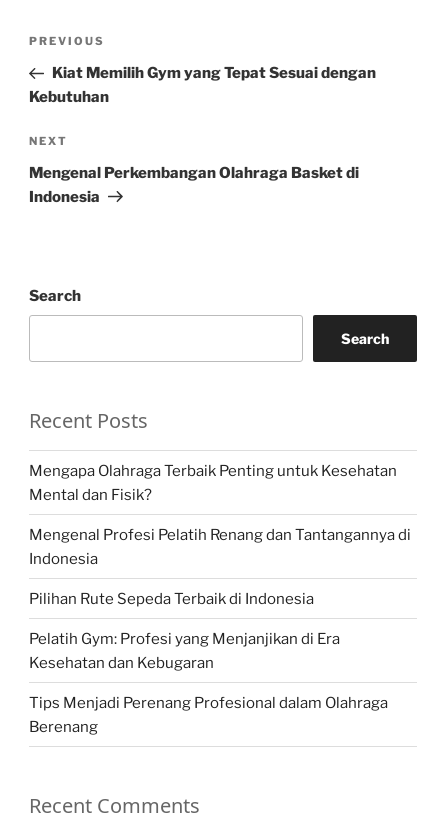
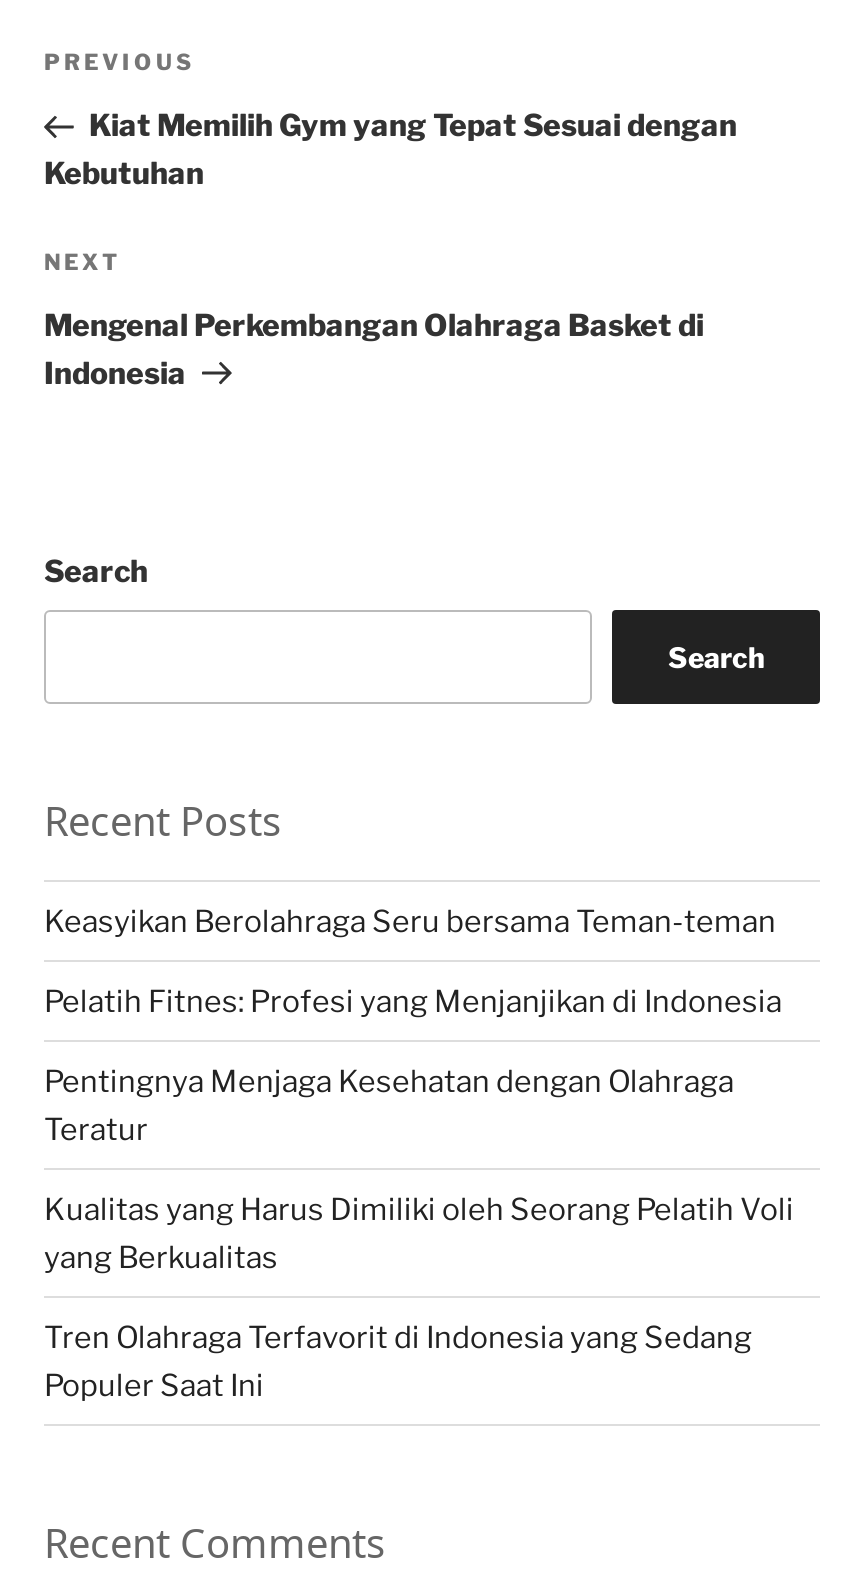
[29,462,397,504] Mengapa Olahraga Terbaik Penting untuk Kesehatan | Mental dan Fisik? -> [44,904,776,940] Keasyikan Berolahraga Seru bersama Teman-teman
[29,526,411,568] Mengenal Profesi Pelatih Renang dan Tantangannya di | Indonesia -> [44,984,782,1020] Pelatih Fitnes: Profesi yang Menjanjikan di Indonesia
[29,590,314,608] Pilihan Rute Sepeda Terbaik di Indonesia -> [44,1064,734,1148] Pentingnya Menjaga Kesehatan dengan Olahraga | Teratur
[29,630,340,672] Pelatih Gym: Profesi yang Menjanjikan di Era | Kesehatan dan Kebugaran -> [44,1192,794,1276] Kualitas yang Harus Dimiliki oleh Seorang Pelatih Voli | yang Berkualitas
[29,694,388,736] Tips Menjadi Perenang Profesional dalam Olahraga | Berenang -> [44,1320,752,1404] Tren Olahraga Terfavorit di Indonesia yang Sedang | Populer Saat Ini

